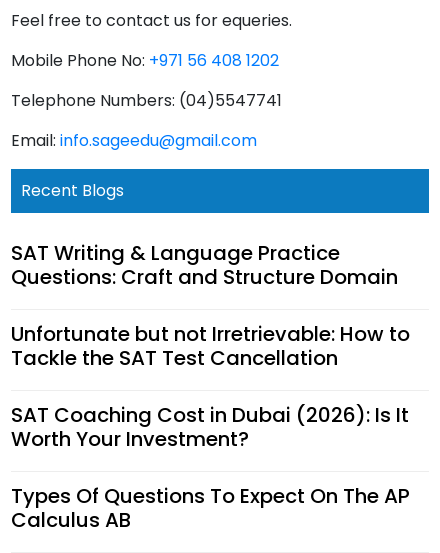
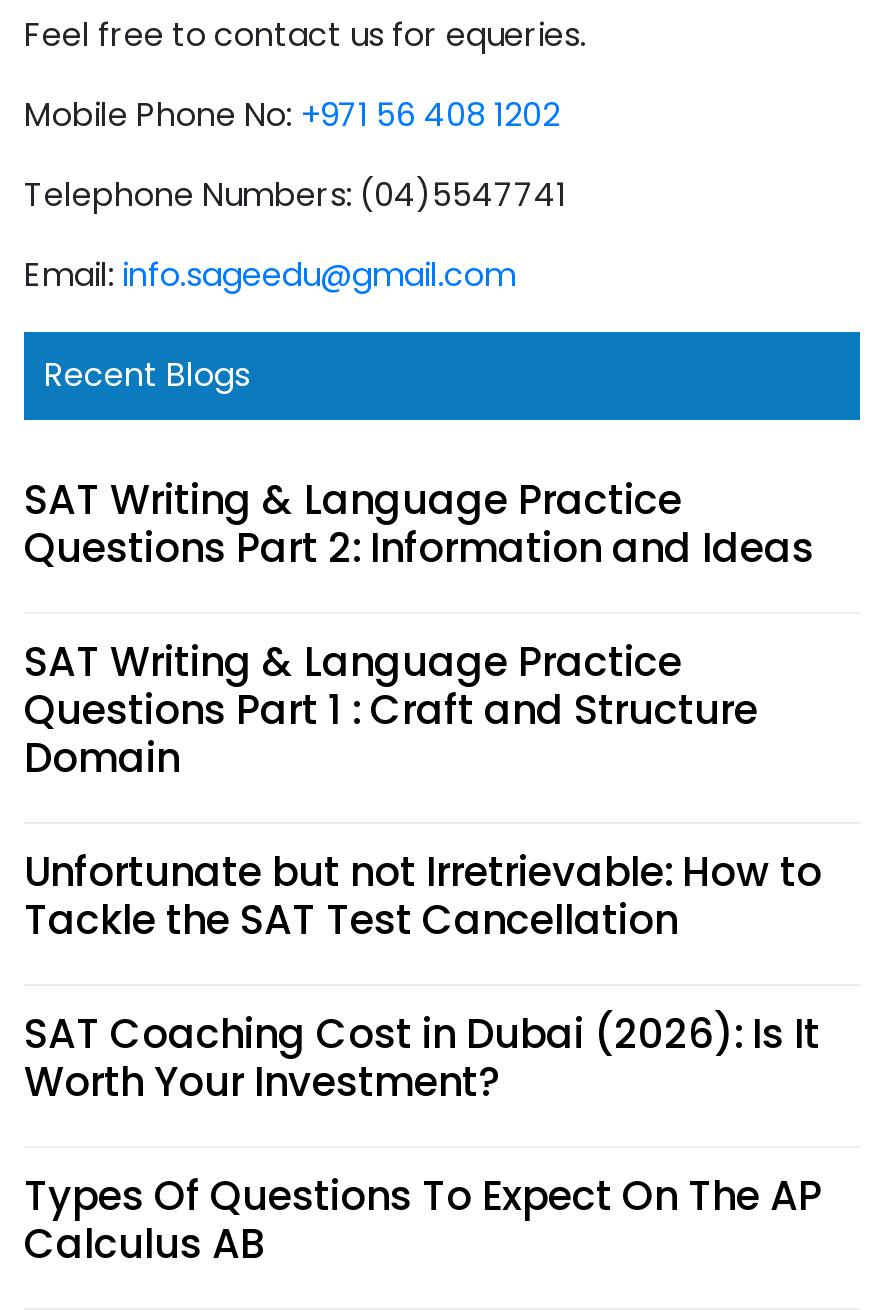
[11,263,398,291] Questions: Craft and Structure Domain -> [24,519,814,785] Questions Part 2: Information and Ideas | SAT Writing & Language Practice | Questions Part 1 : Craft and Structure | Domain

